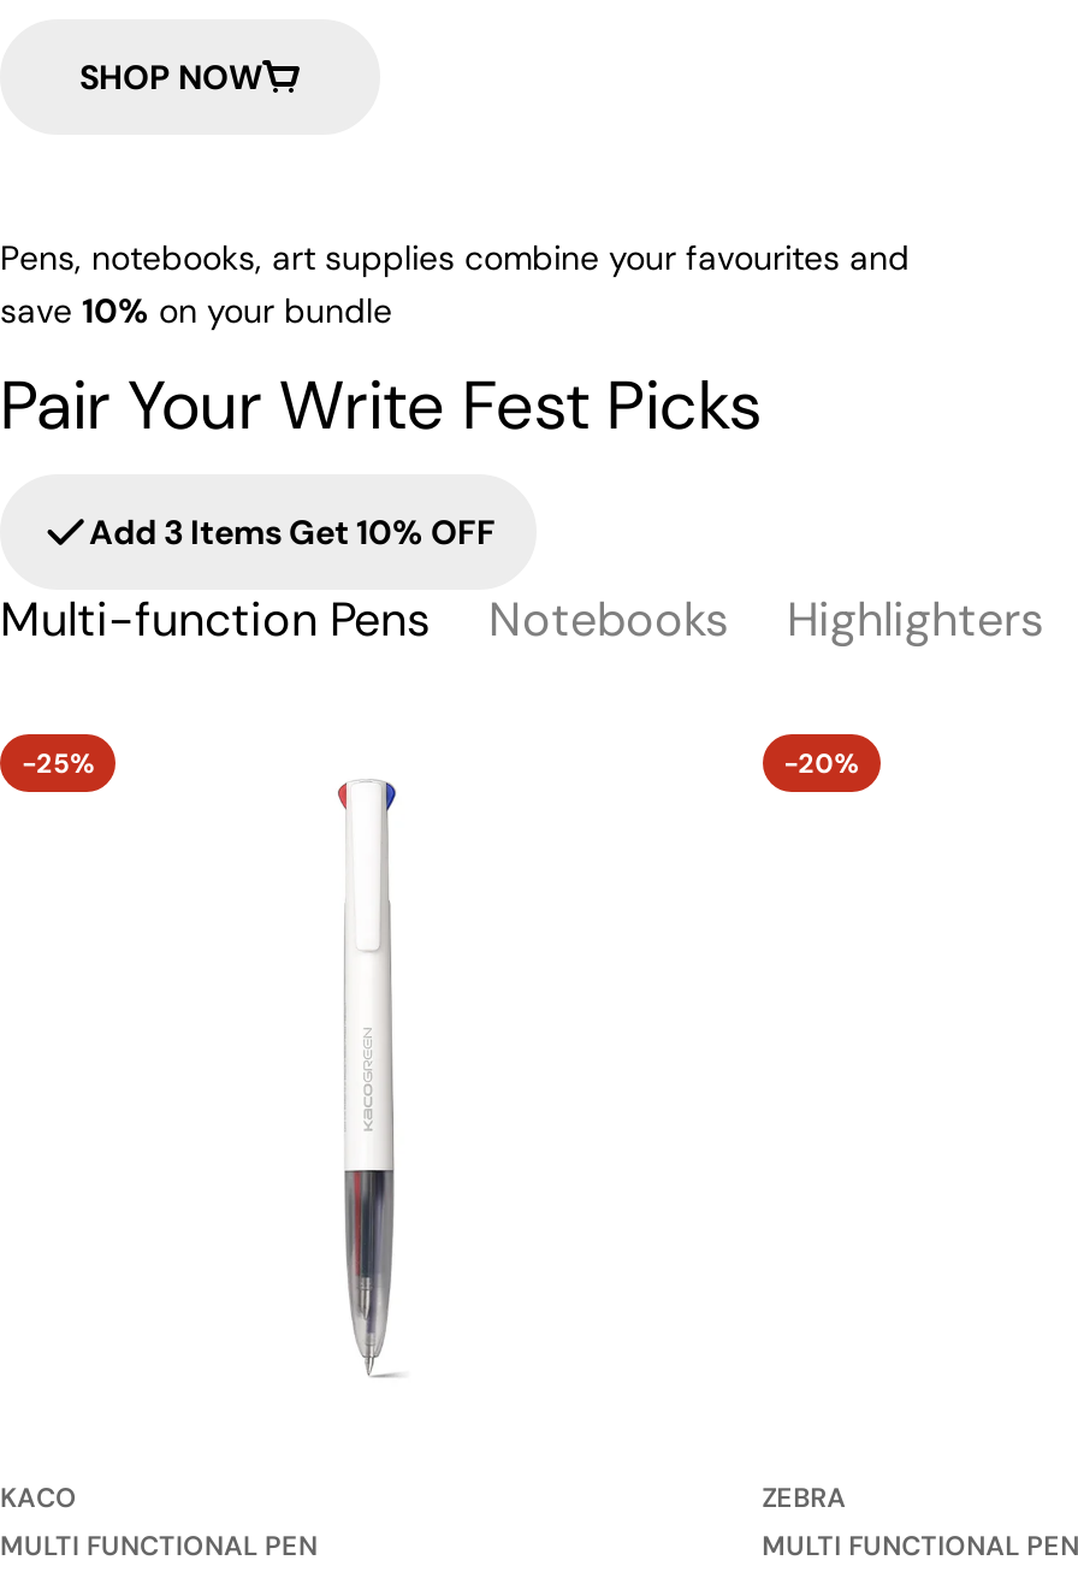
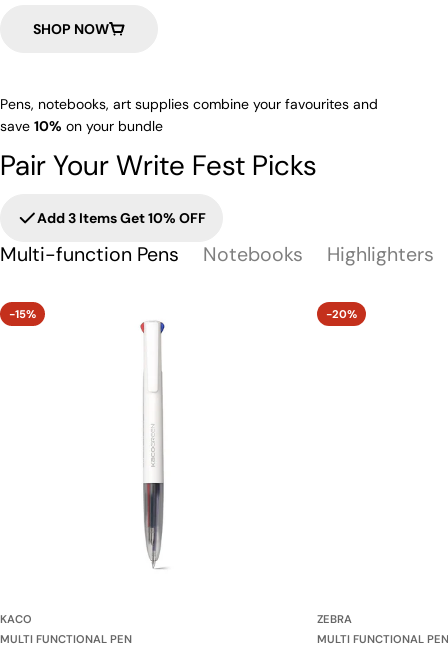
[22,746,94,780] -25% -> [9,307,36,321] -15%

